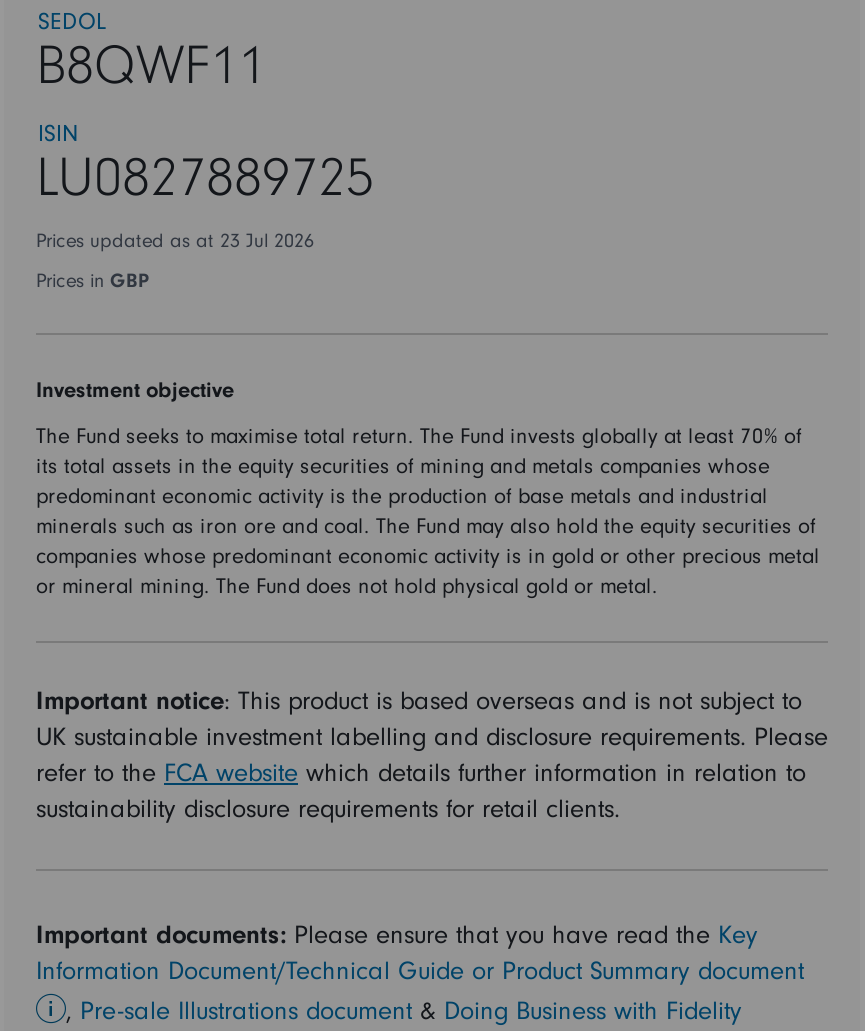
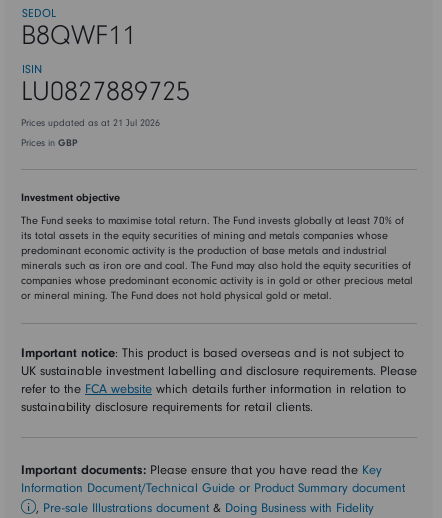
[36,230,314,254] Prices updated as at 23 Jul 2026 -> [21,117,160,129] Prices updated as at 21 Jul 2026

